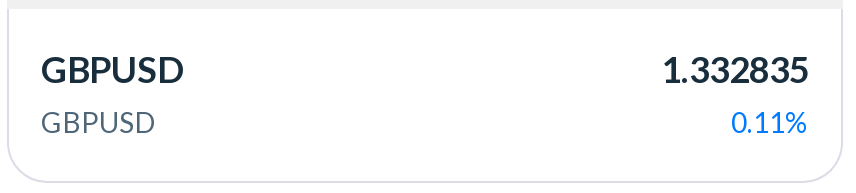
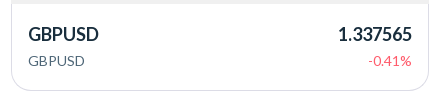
[661,48,809,92] 1.332835 -> [338,23,412,45] 1.337565
[731,106,809,140] 0.11% -> [368,52,412,69] -0.41%

